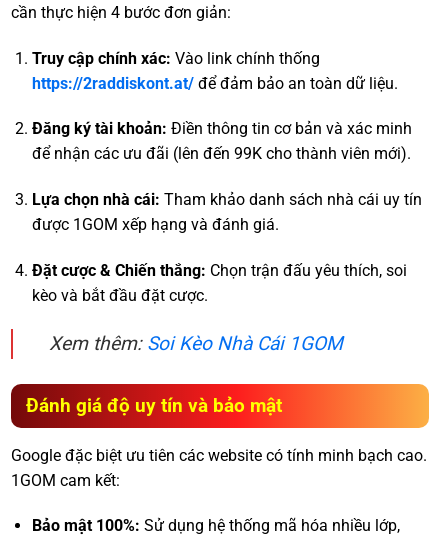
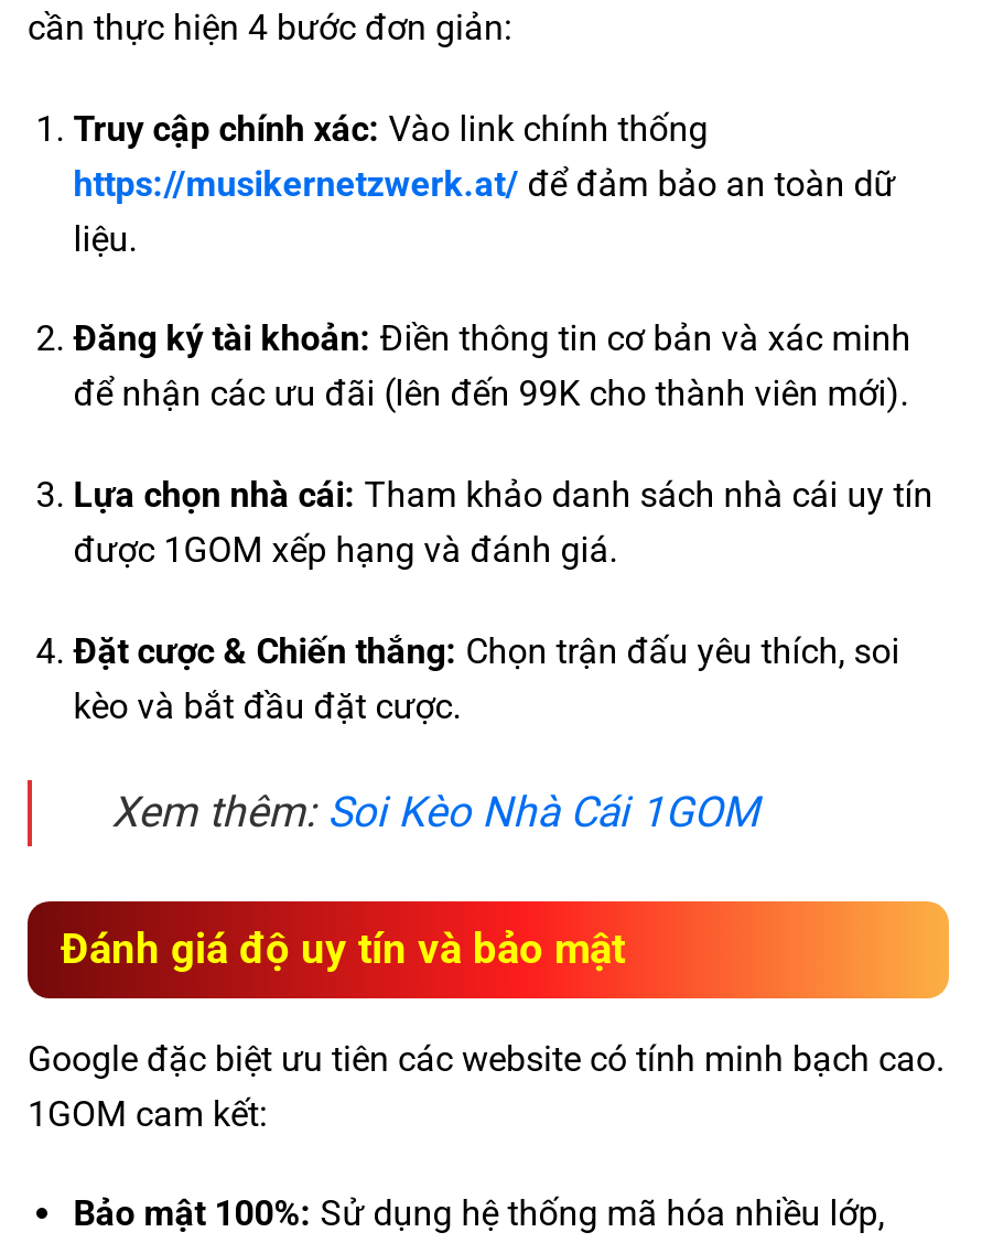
[32,73,398,92] https://2raddiskont.at/ để đảm bảo an toàn dữ liệu. -> [73,162,896,259] https://musikernetzwerk.at/ để đảm bảo an toàn dữ | liệu.

